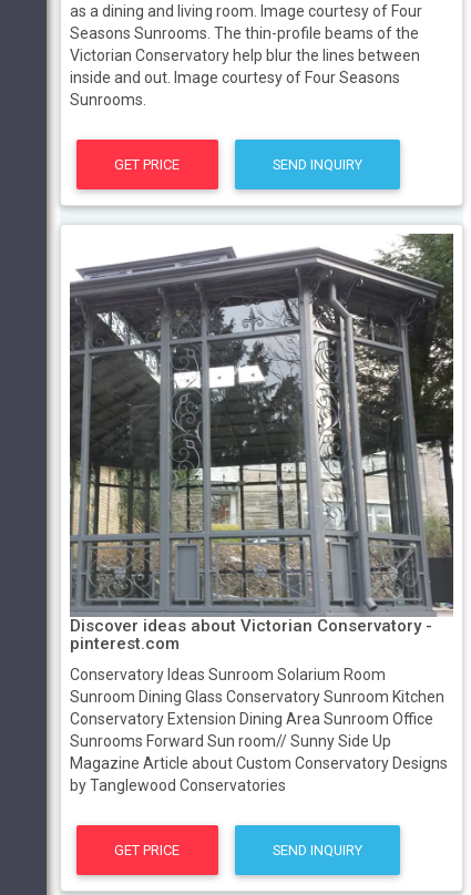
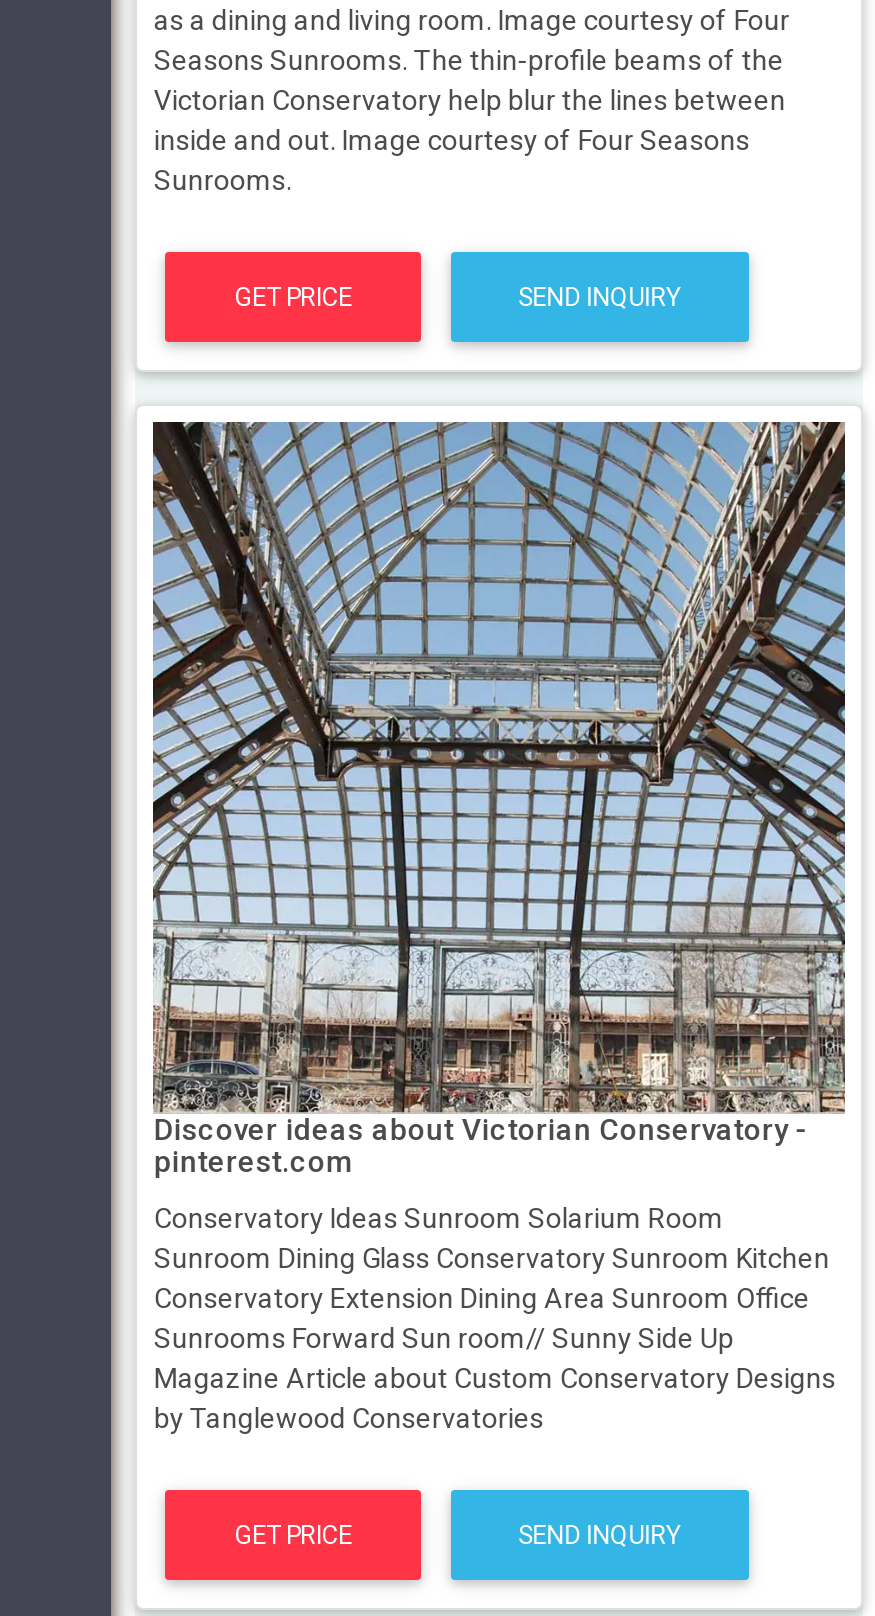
[69,233,454,616] [image] -> [151,420,847,1114] [image]

